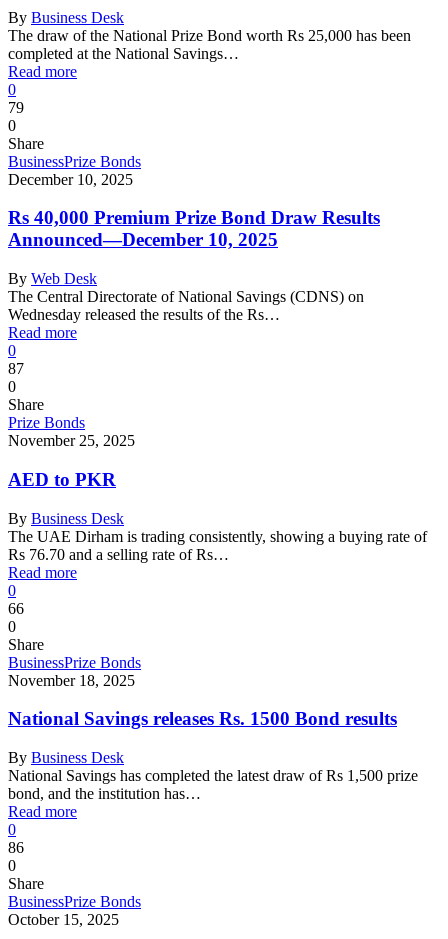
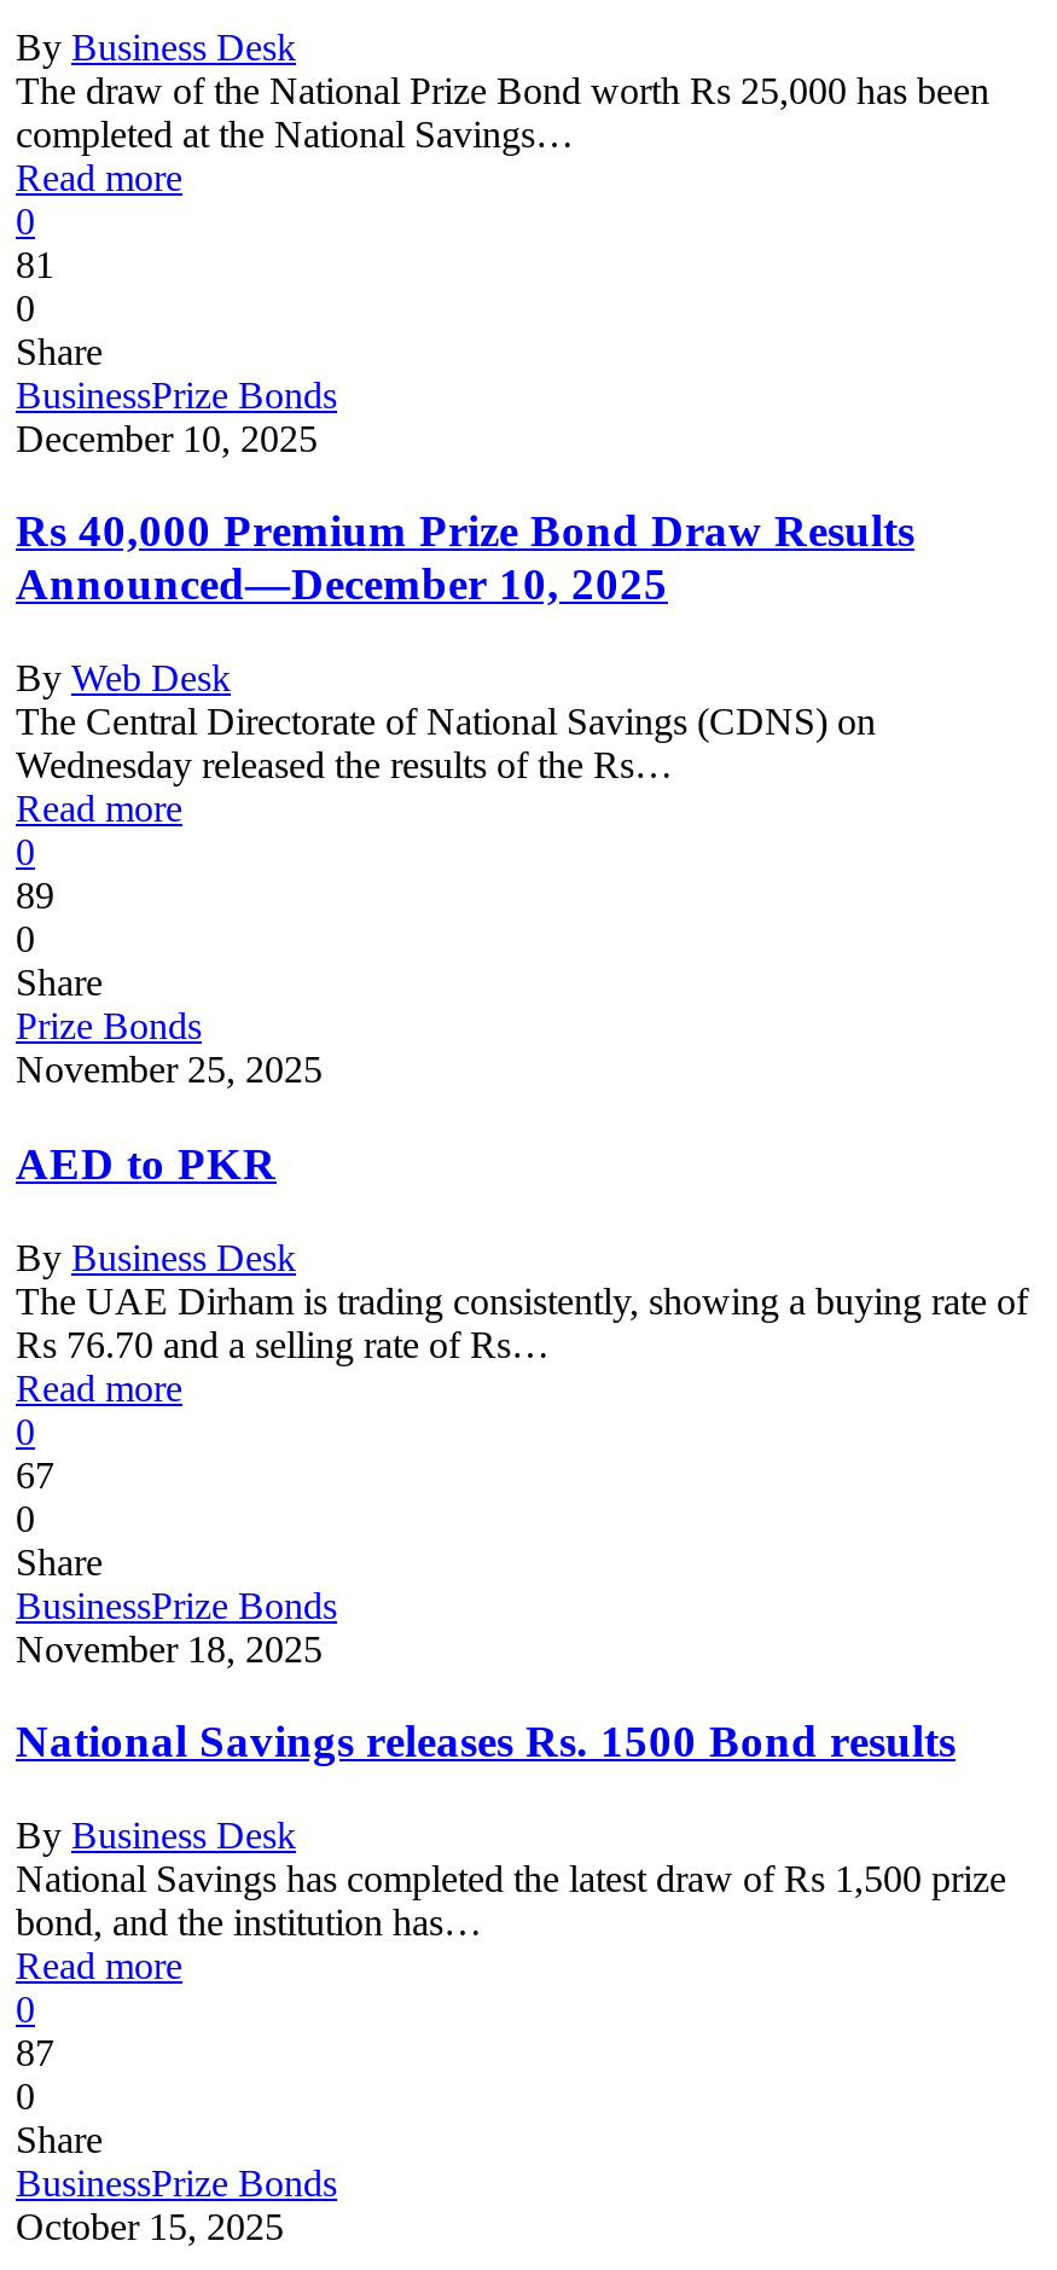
[8,99,24,116] 79 -> [16,243,54,284] 81
[8,360,24,377] 87 -> [16,875,54,916] 89
[8,599,24,616] 66 -> [16,1453,54,1494] 67
[8,839,24,856] 86 -> [16,2032,54,2073] 87

